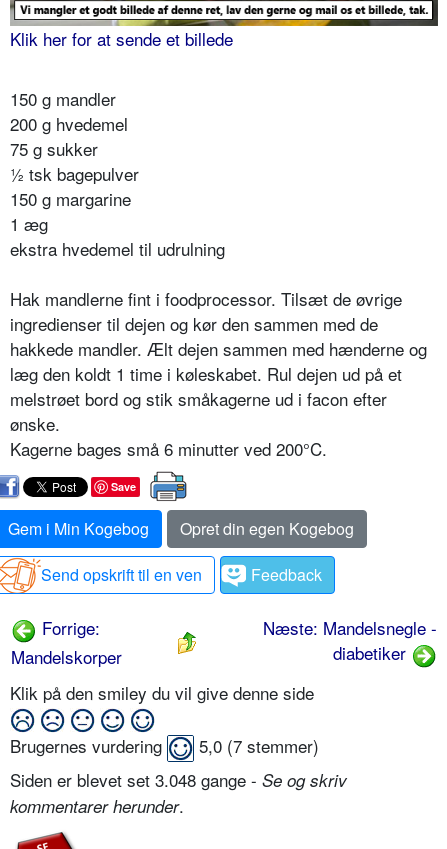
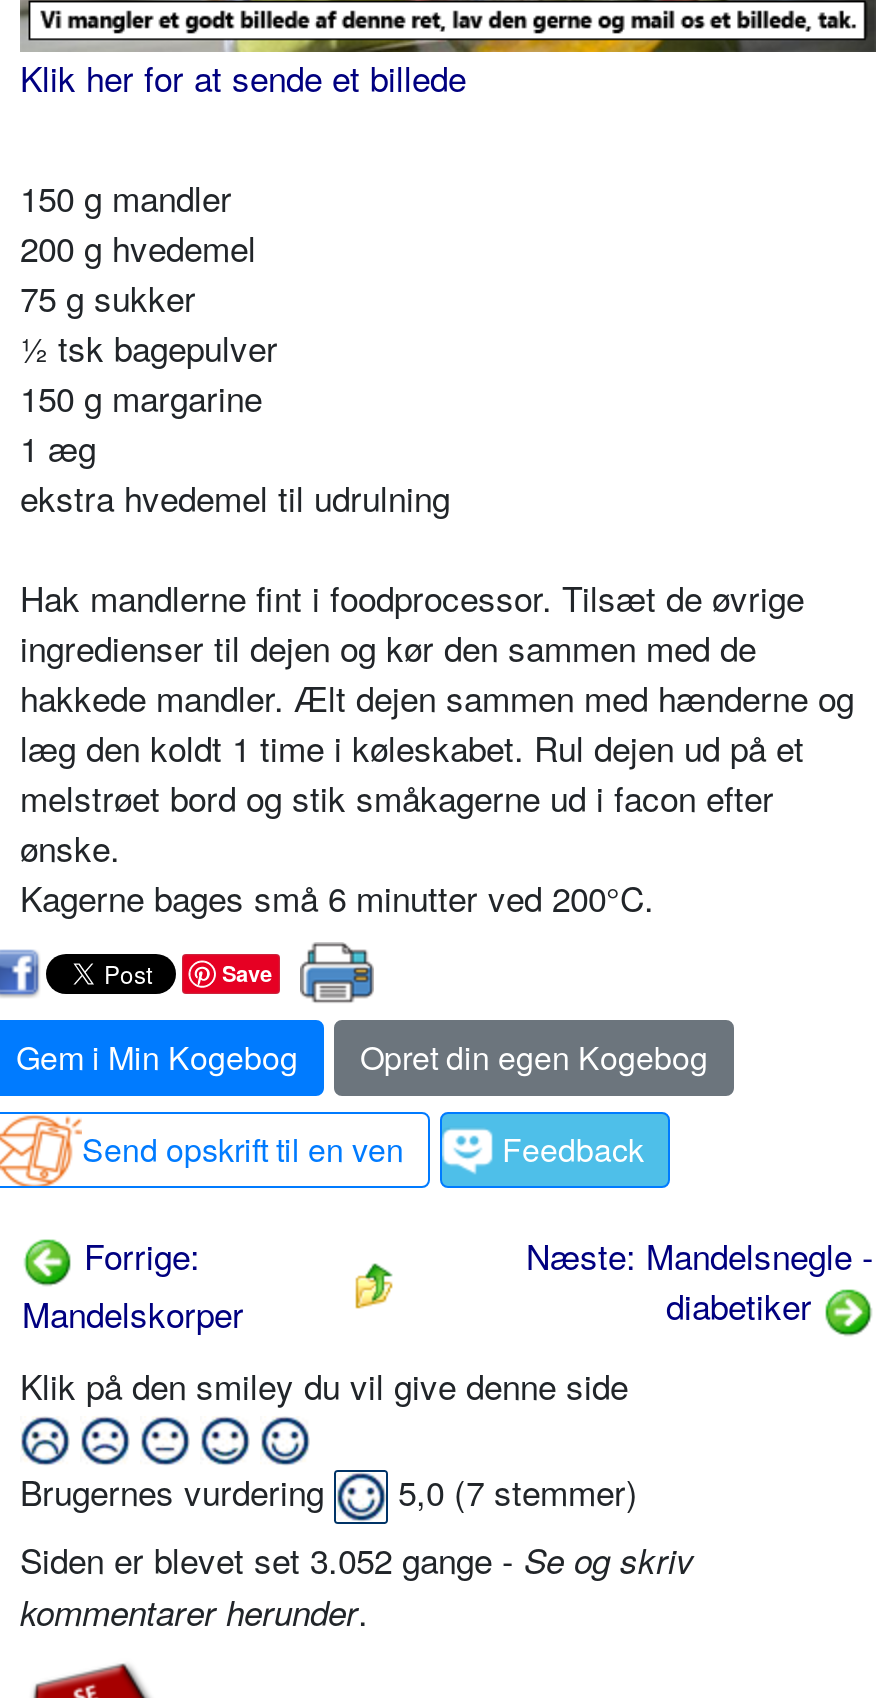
[10,767,347,792] Siden er blevet set 3.048 gange - Se og skriv -> [20,1534,694,1584] Siden er blevet set 3.052 gange - Se og skriv

